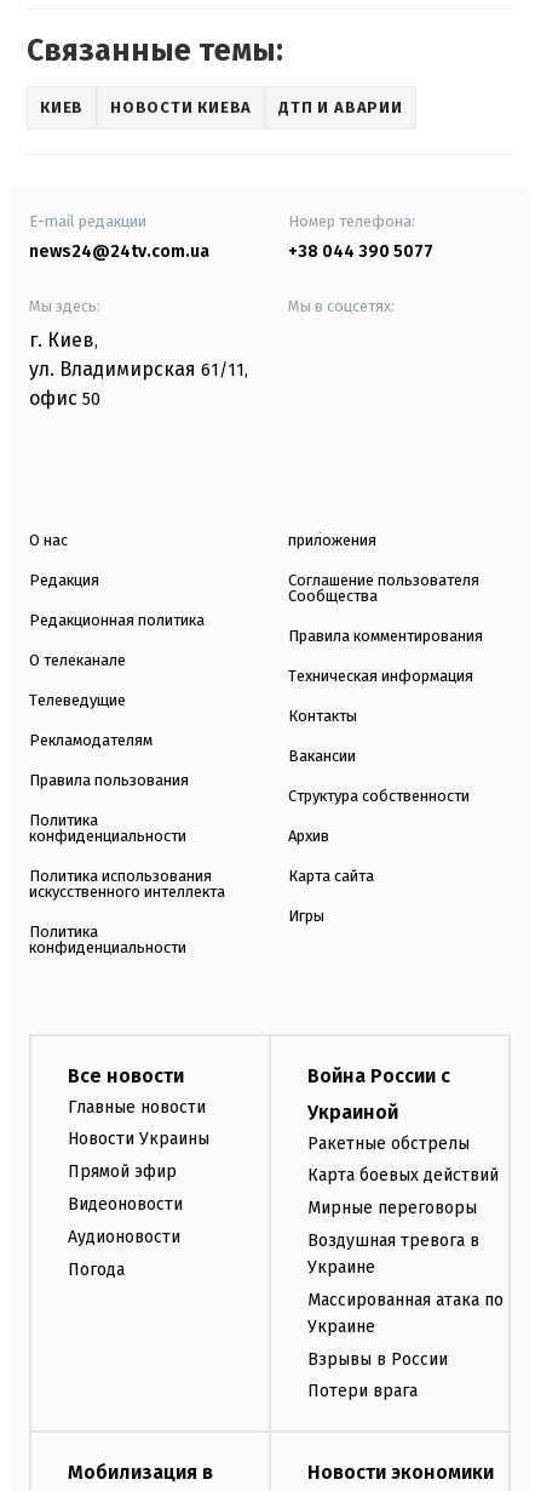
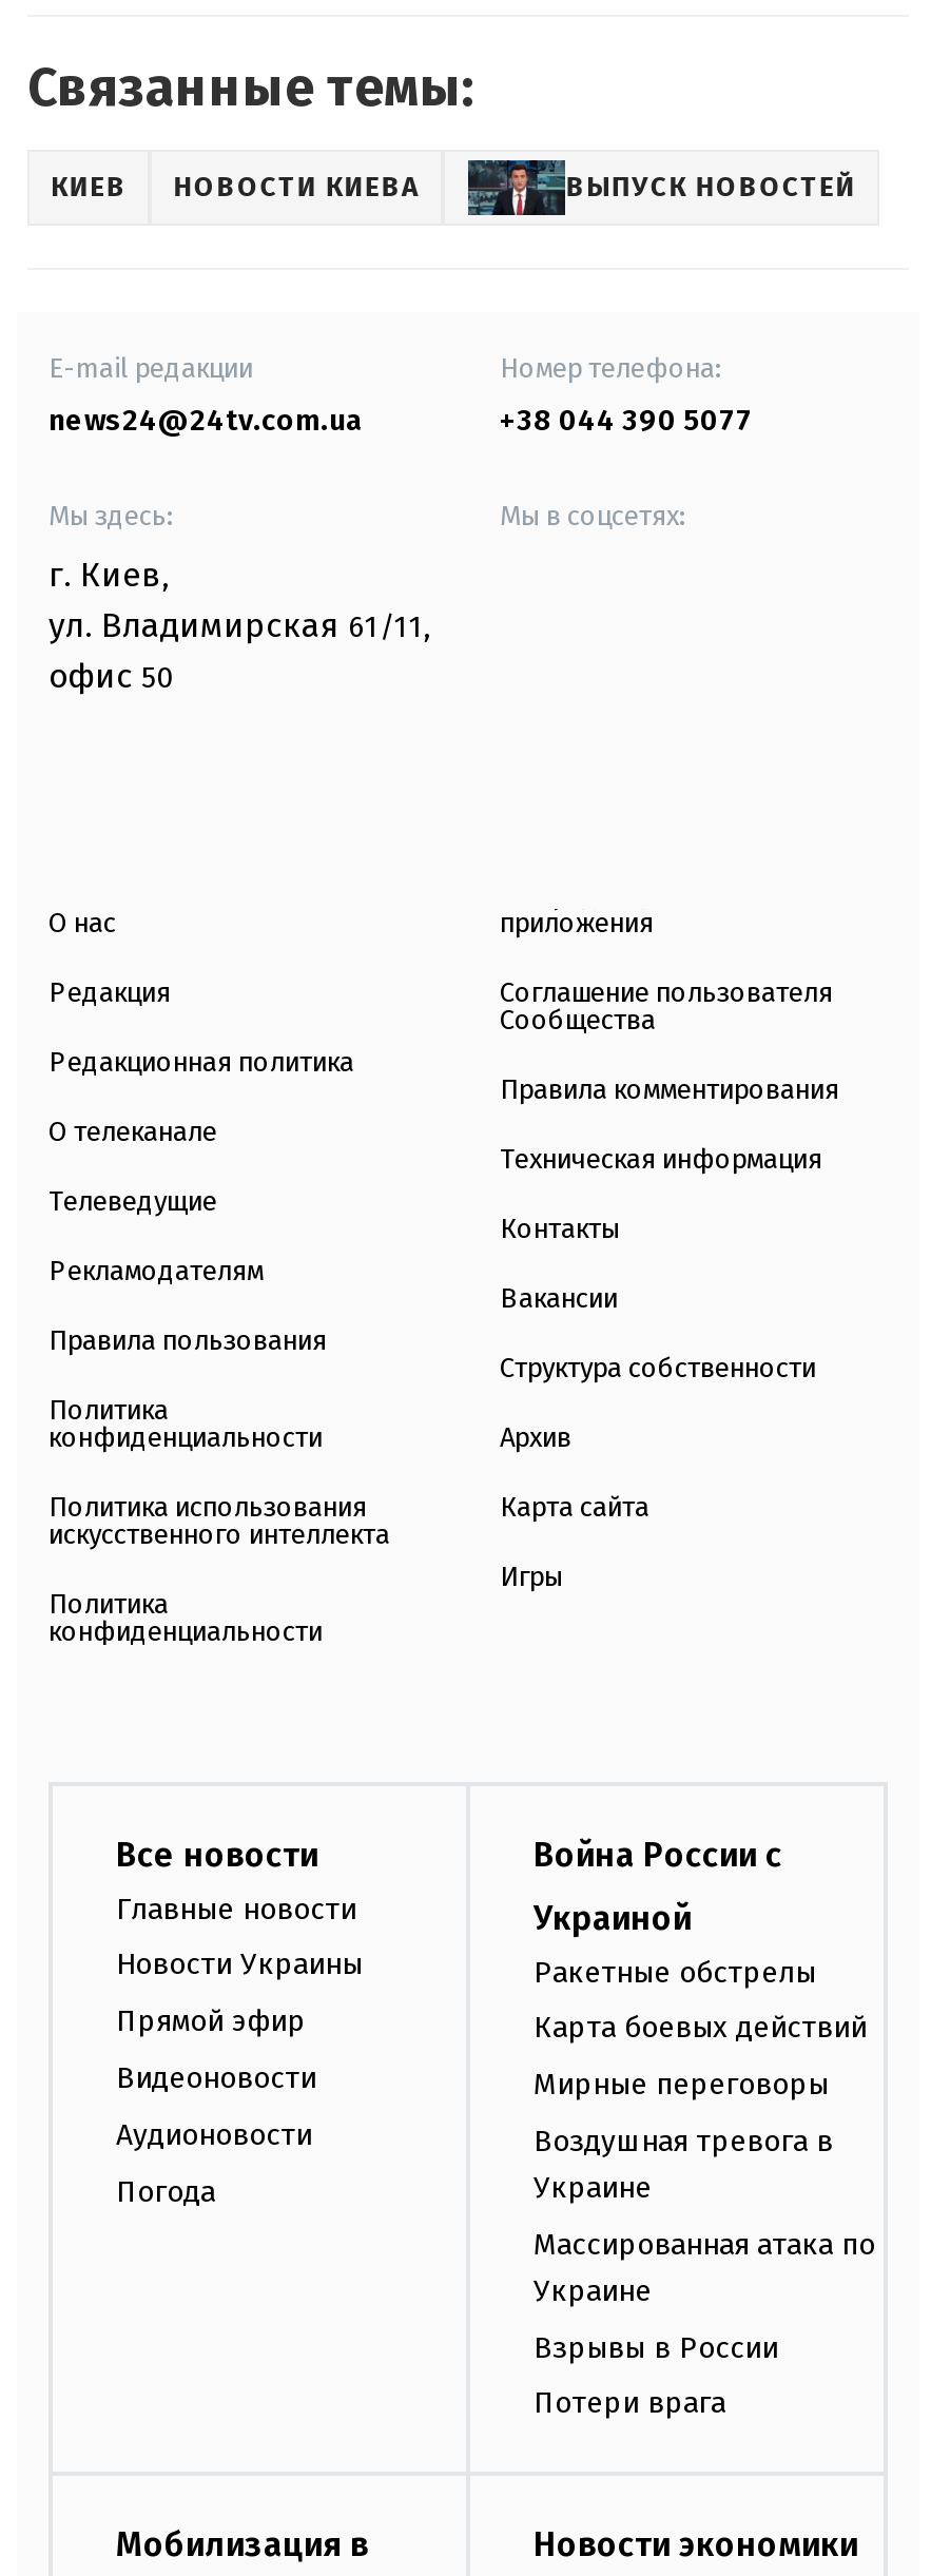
[279,98,403,116] ДТП И АВАРИИ -> [566,171,856,203] ВЫПУСК НОВОСТЕЙ

